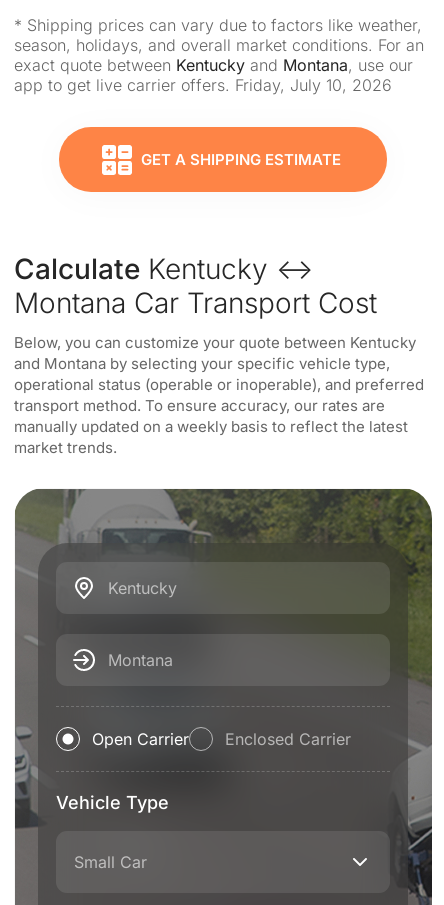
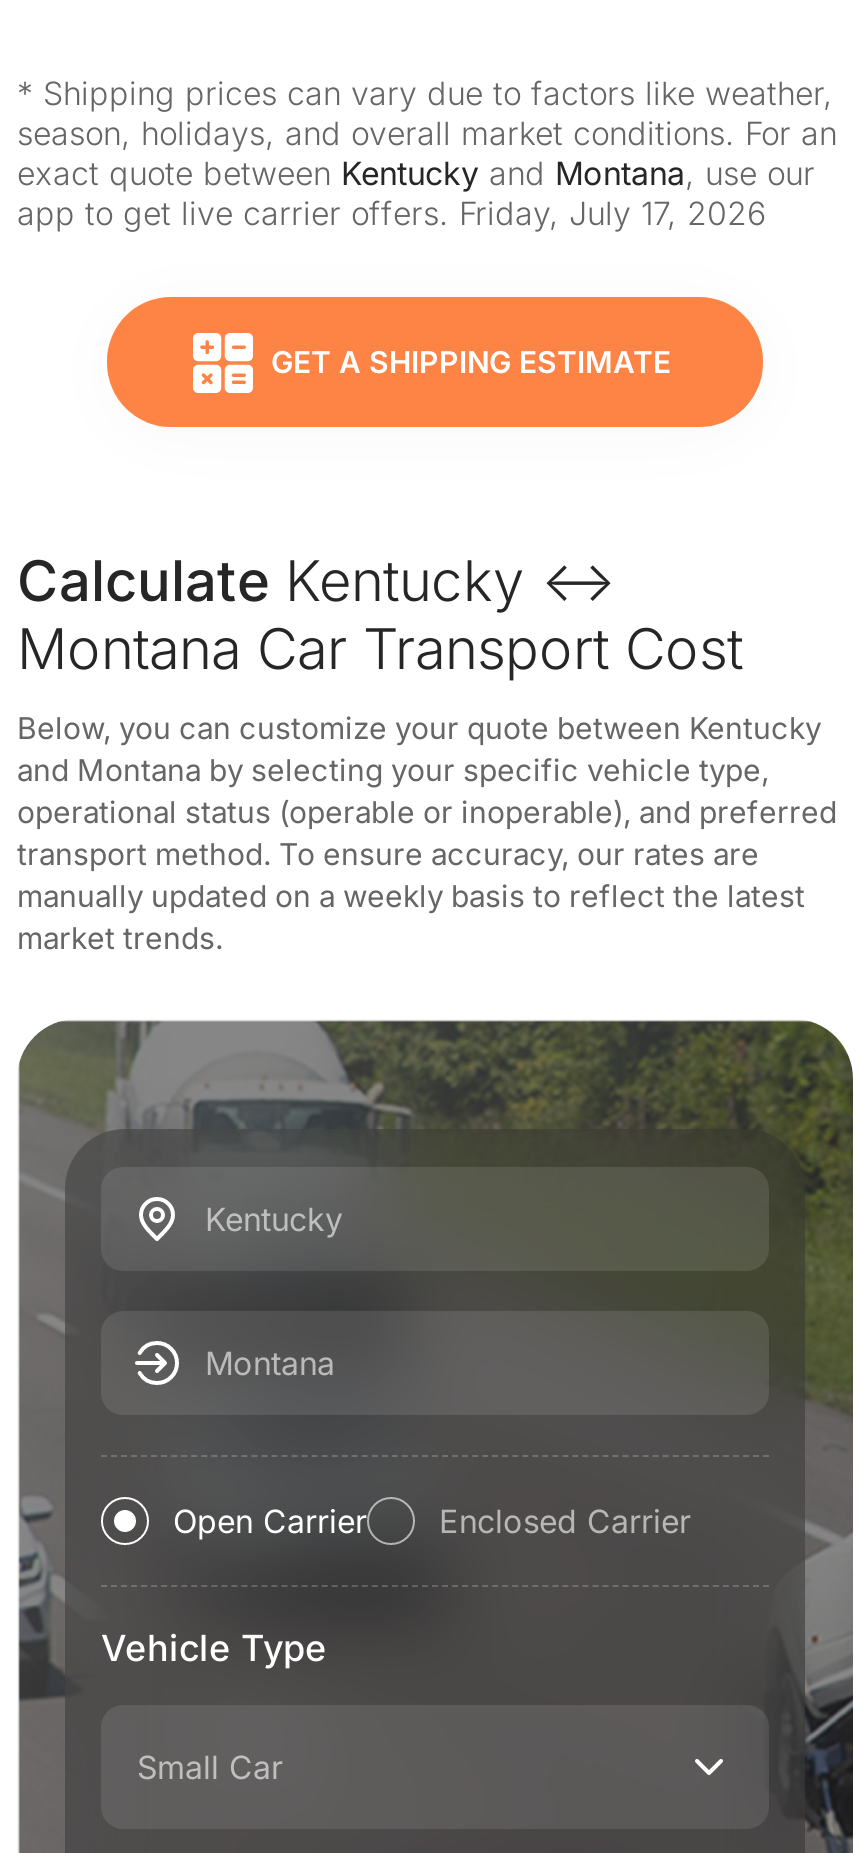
[14,75,392,95] app to get live carrier offers. Friday, July 10, 2026 -> [17,193,767,233] app to get live carrier offers. Friday, July 17, 2026

